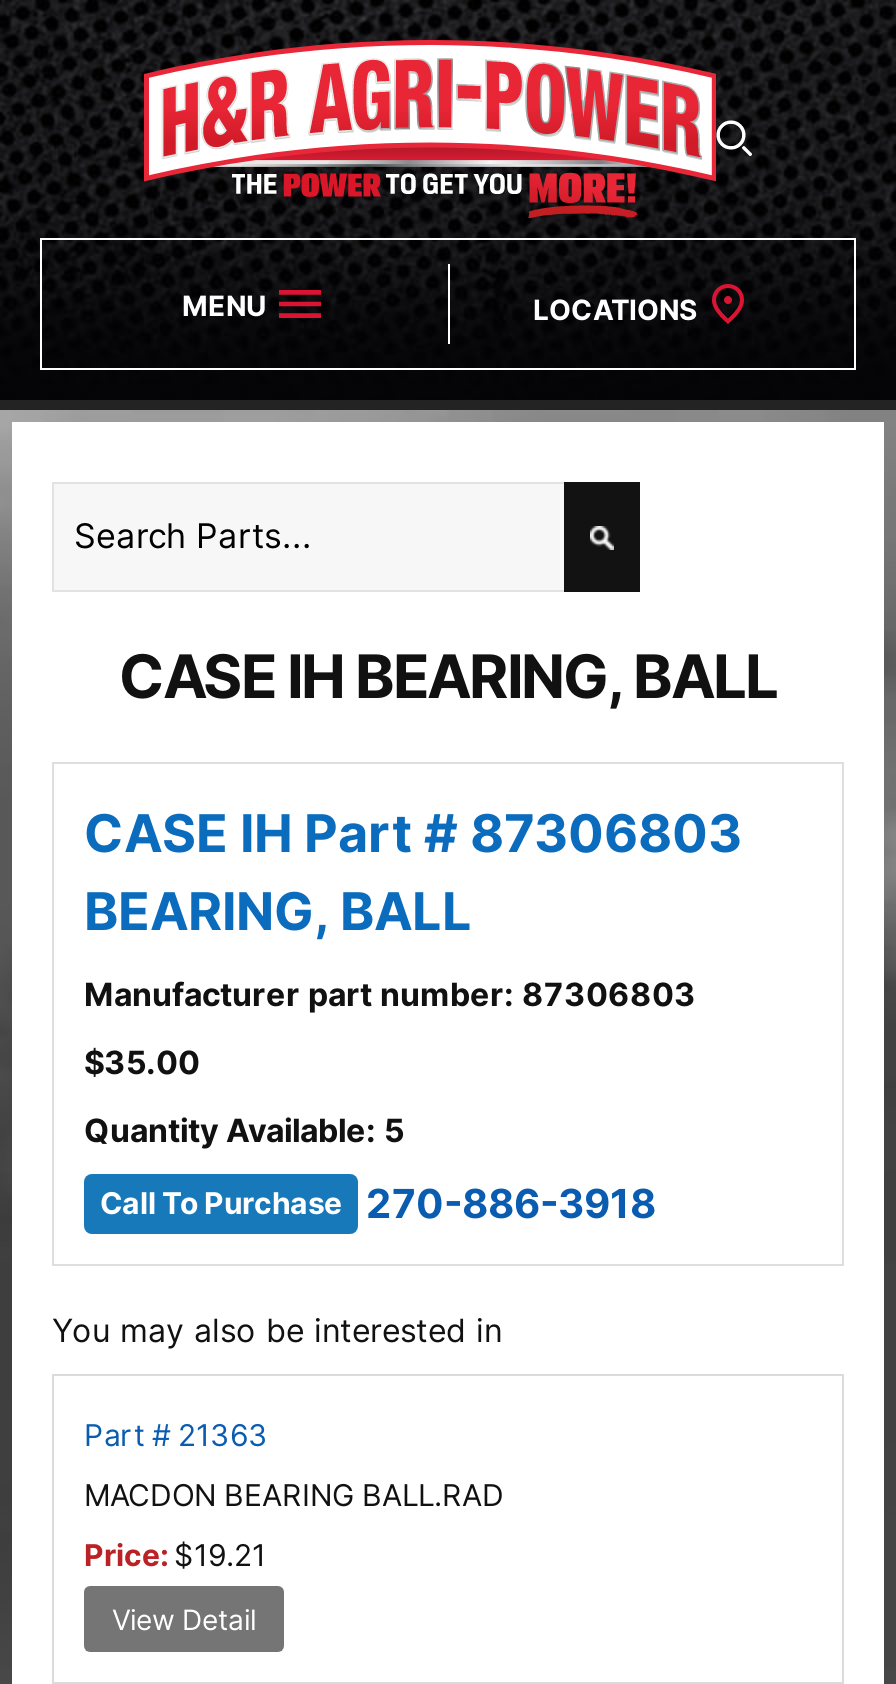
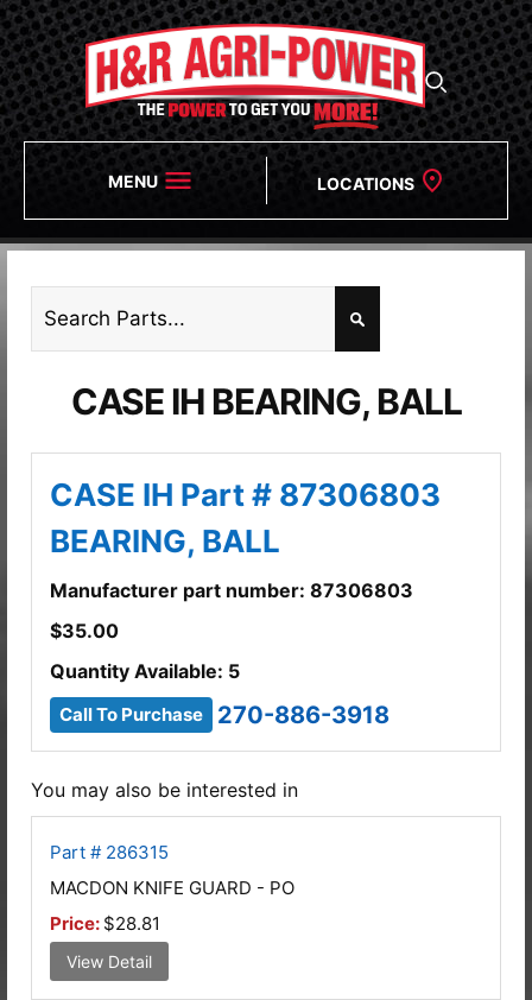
[84,1416,268,1454] Part # 21363 -> [50,841,169,863] Part # 286315
[84,1476,504,1514] MACDON BEARING BALL.RAD -> [50,876,294,899] MACDON KNIFE GUARD - PO
[84,1536,266,1574] Price: $19.21 -> [50,912,160,935] Price: $28.81

